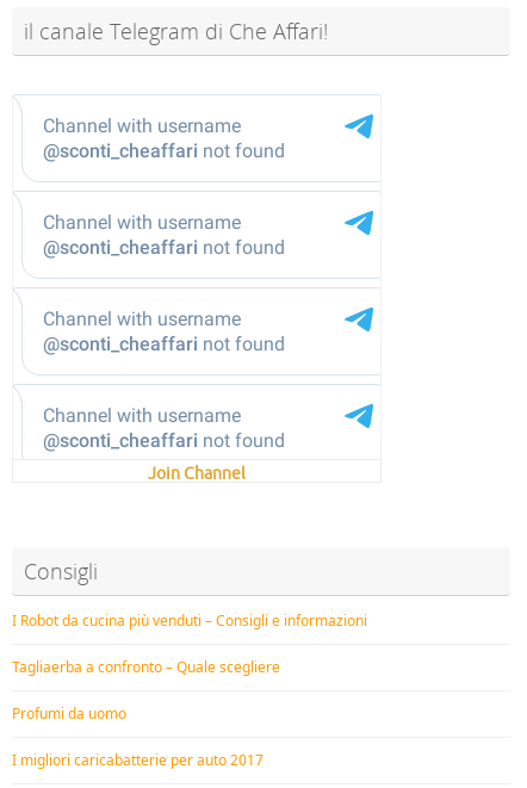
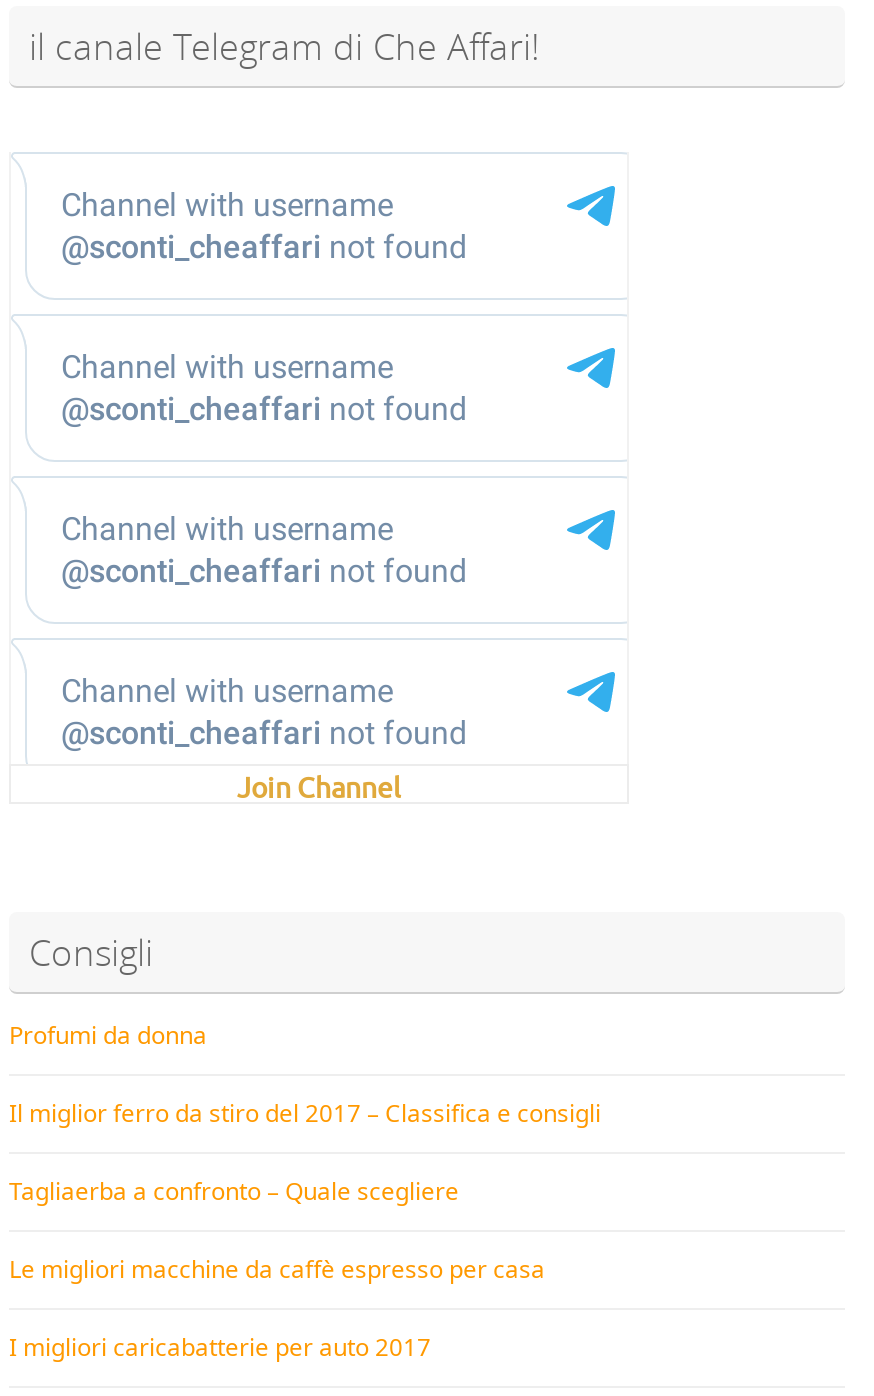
[12,611,367,631] I Robot da cucina più venduti – Consigli e informazioni -> [9,1018,601,1130] Profumi da donna | Il miglior ferro da stiro del 2017 – Classifica e consigli
[12,704,126,724] Profumi da uomo -> [9,1252,545,1286] Le migliori macchine da caffè espresso per casa

